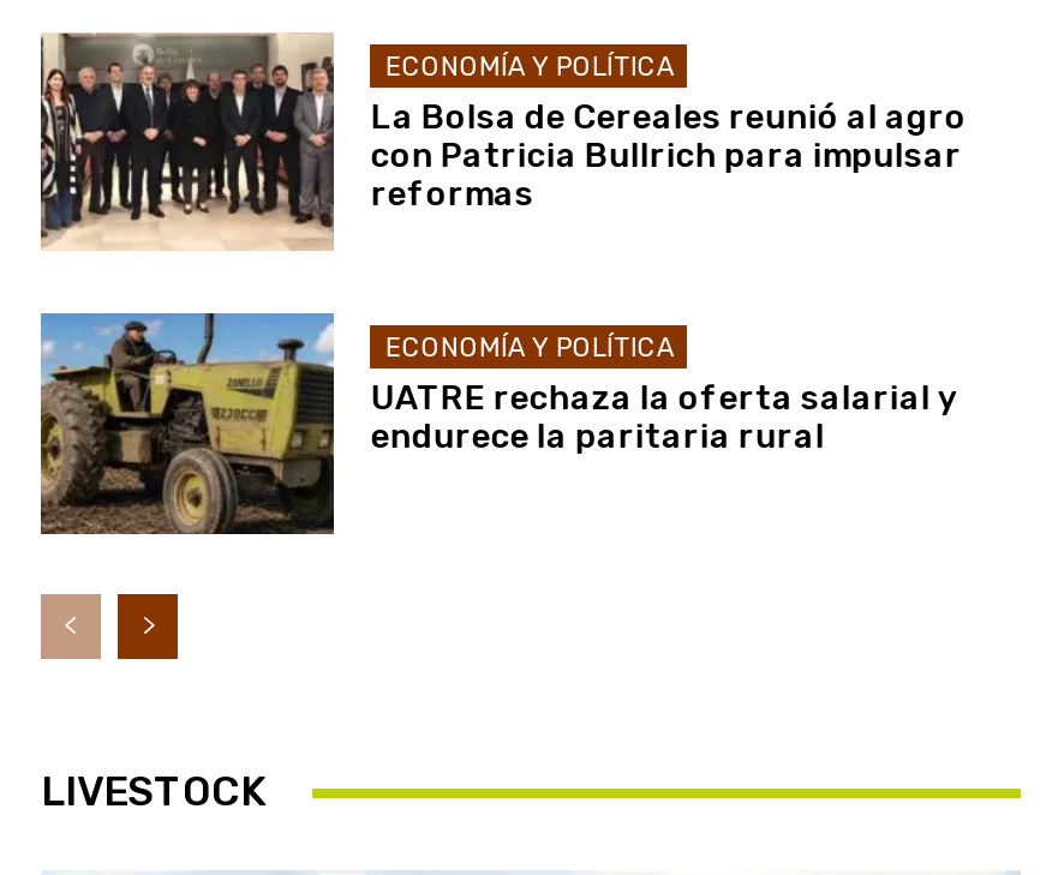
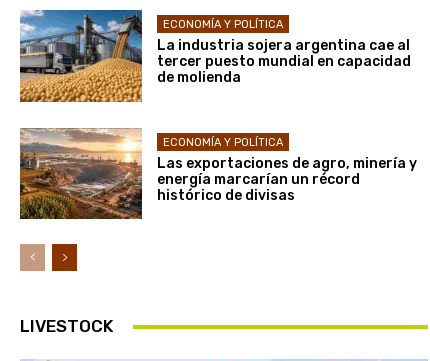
[38,32,966,253] [image] | La Bolsa de Cereales reunió al agro | con Patricia Bullrich para impulsar | reformas -> [19,9,411,103] [image] | La industria sojera argentina cae al | tercer puesto mundial en capacidad | de molienda
[41,311,957,534] [image] | UATRE rechaza la oferta salarial y | endurece la paritaria rural -> [19,127,417,220] [image] | Las exportaciones de agro, minería y | energía marcarían un récord | histórico de divisas

